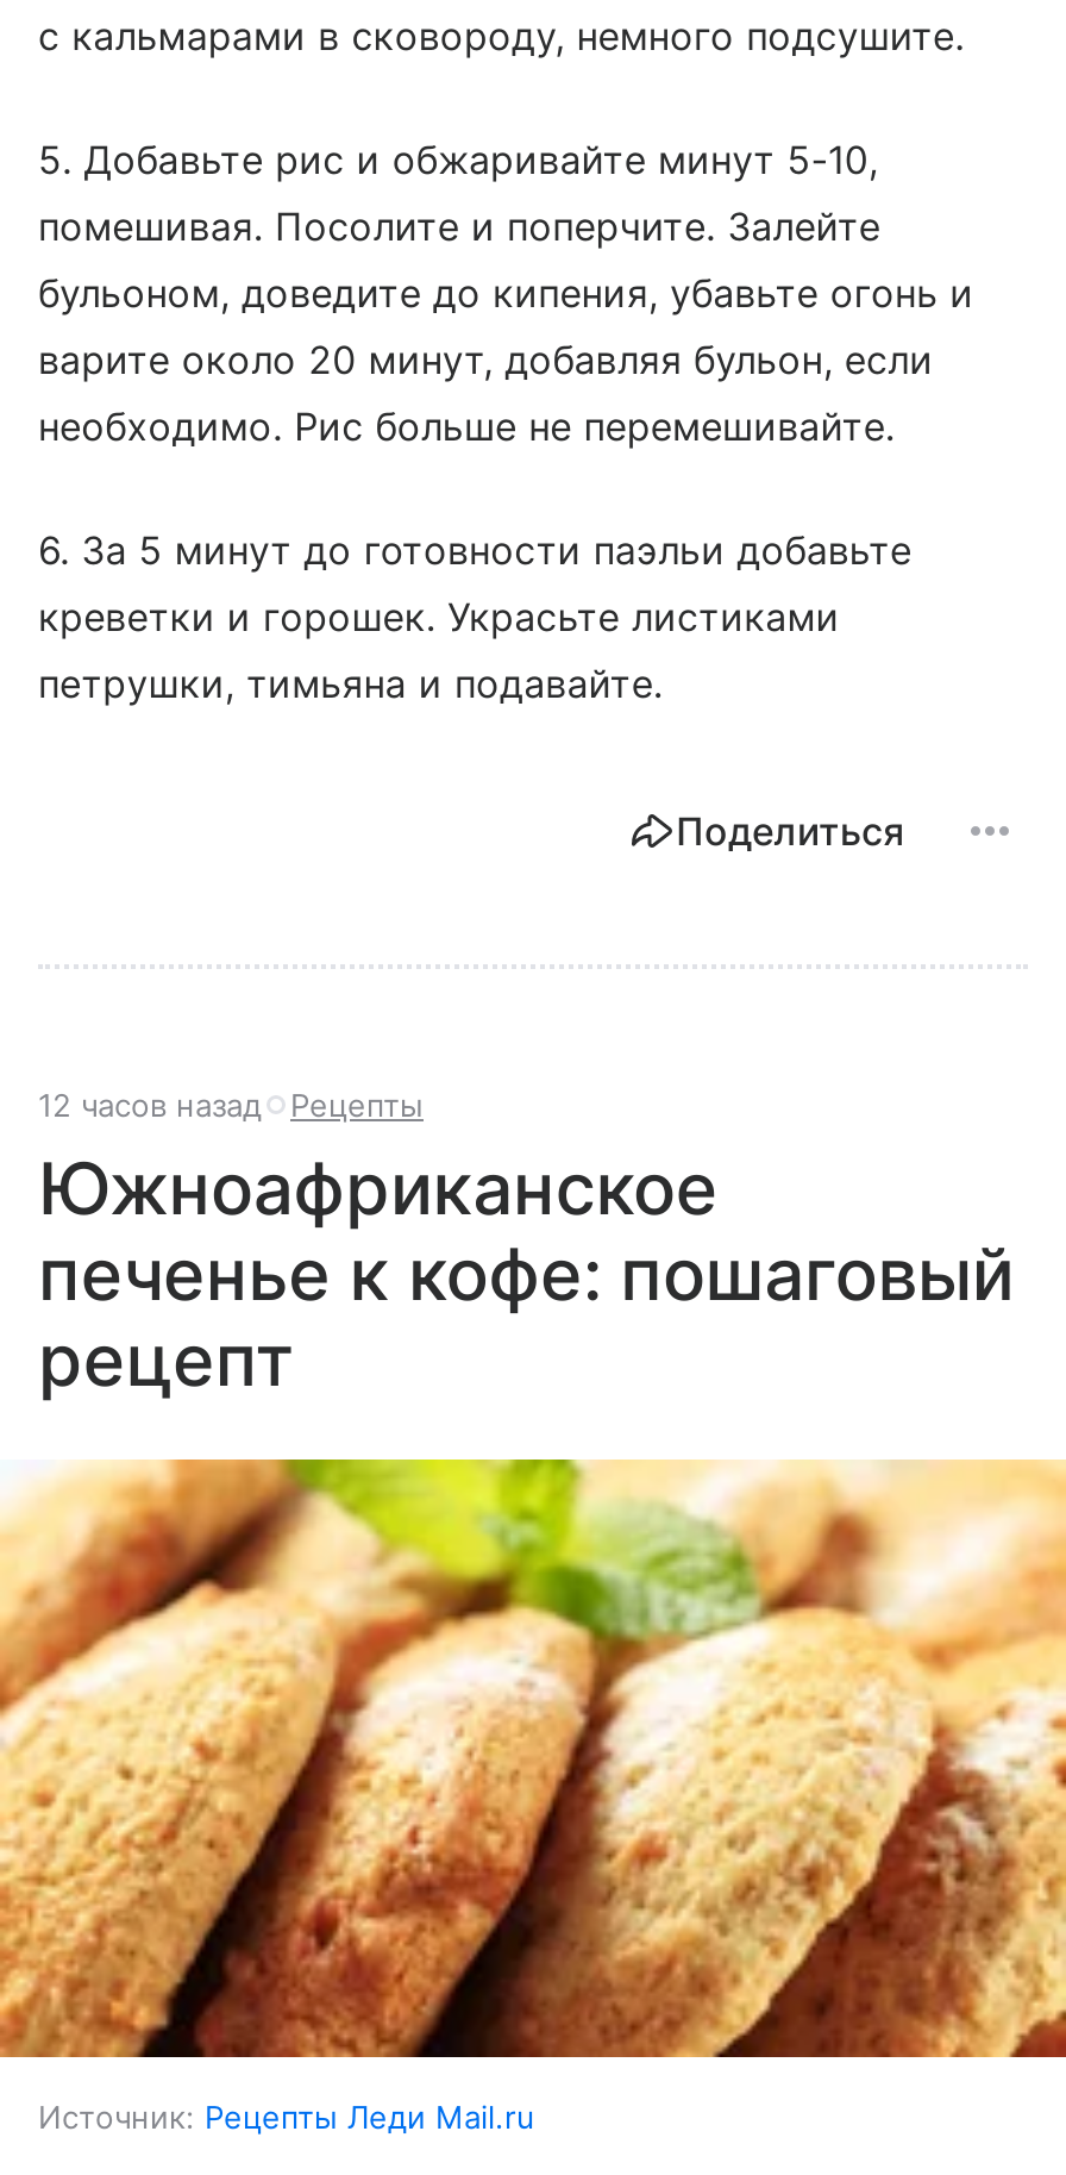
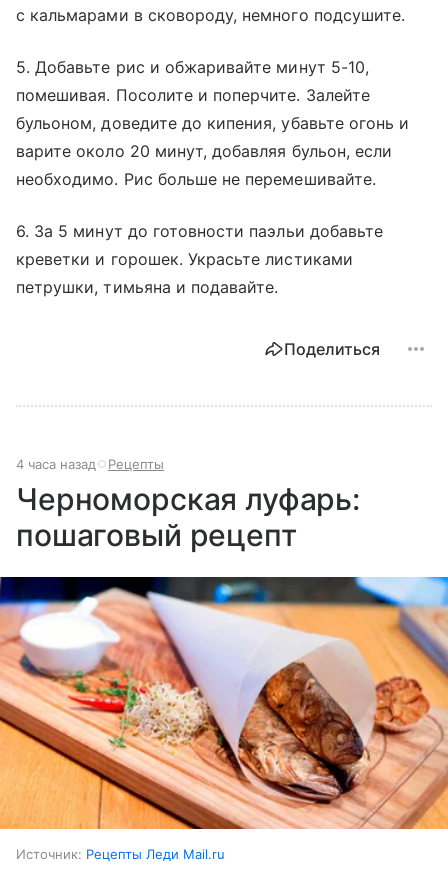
[38,1085,424,1123] 12 часов назад Рецепты -> [16,456,164,472] 4 часа назад Рецепты
[38,1144,1014,1401] Южноафриканское | печенье к кофе: пошаговый | рецепт -> [16,481,360,553] Черноморская луфарь: | пошаговый рецепт
[7,1457,1059,2060] [image] -> [3,576,445,830] [image]

